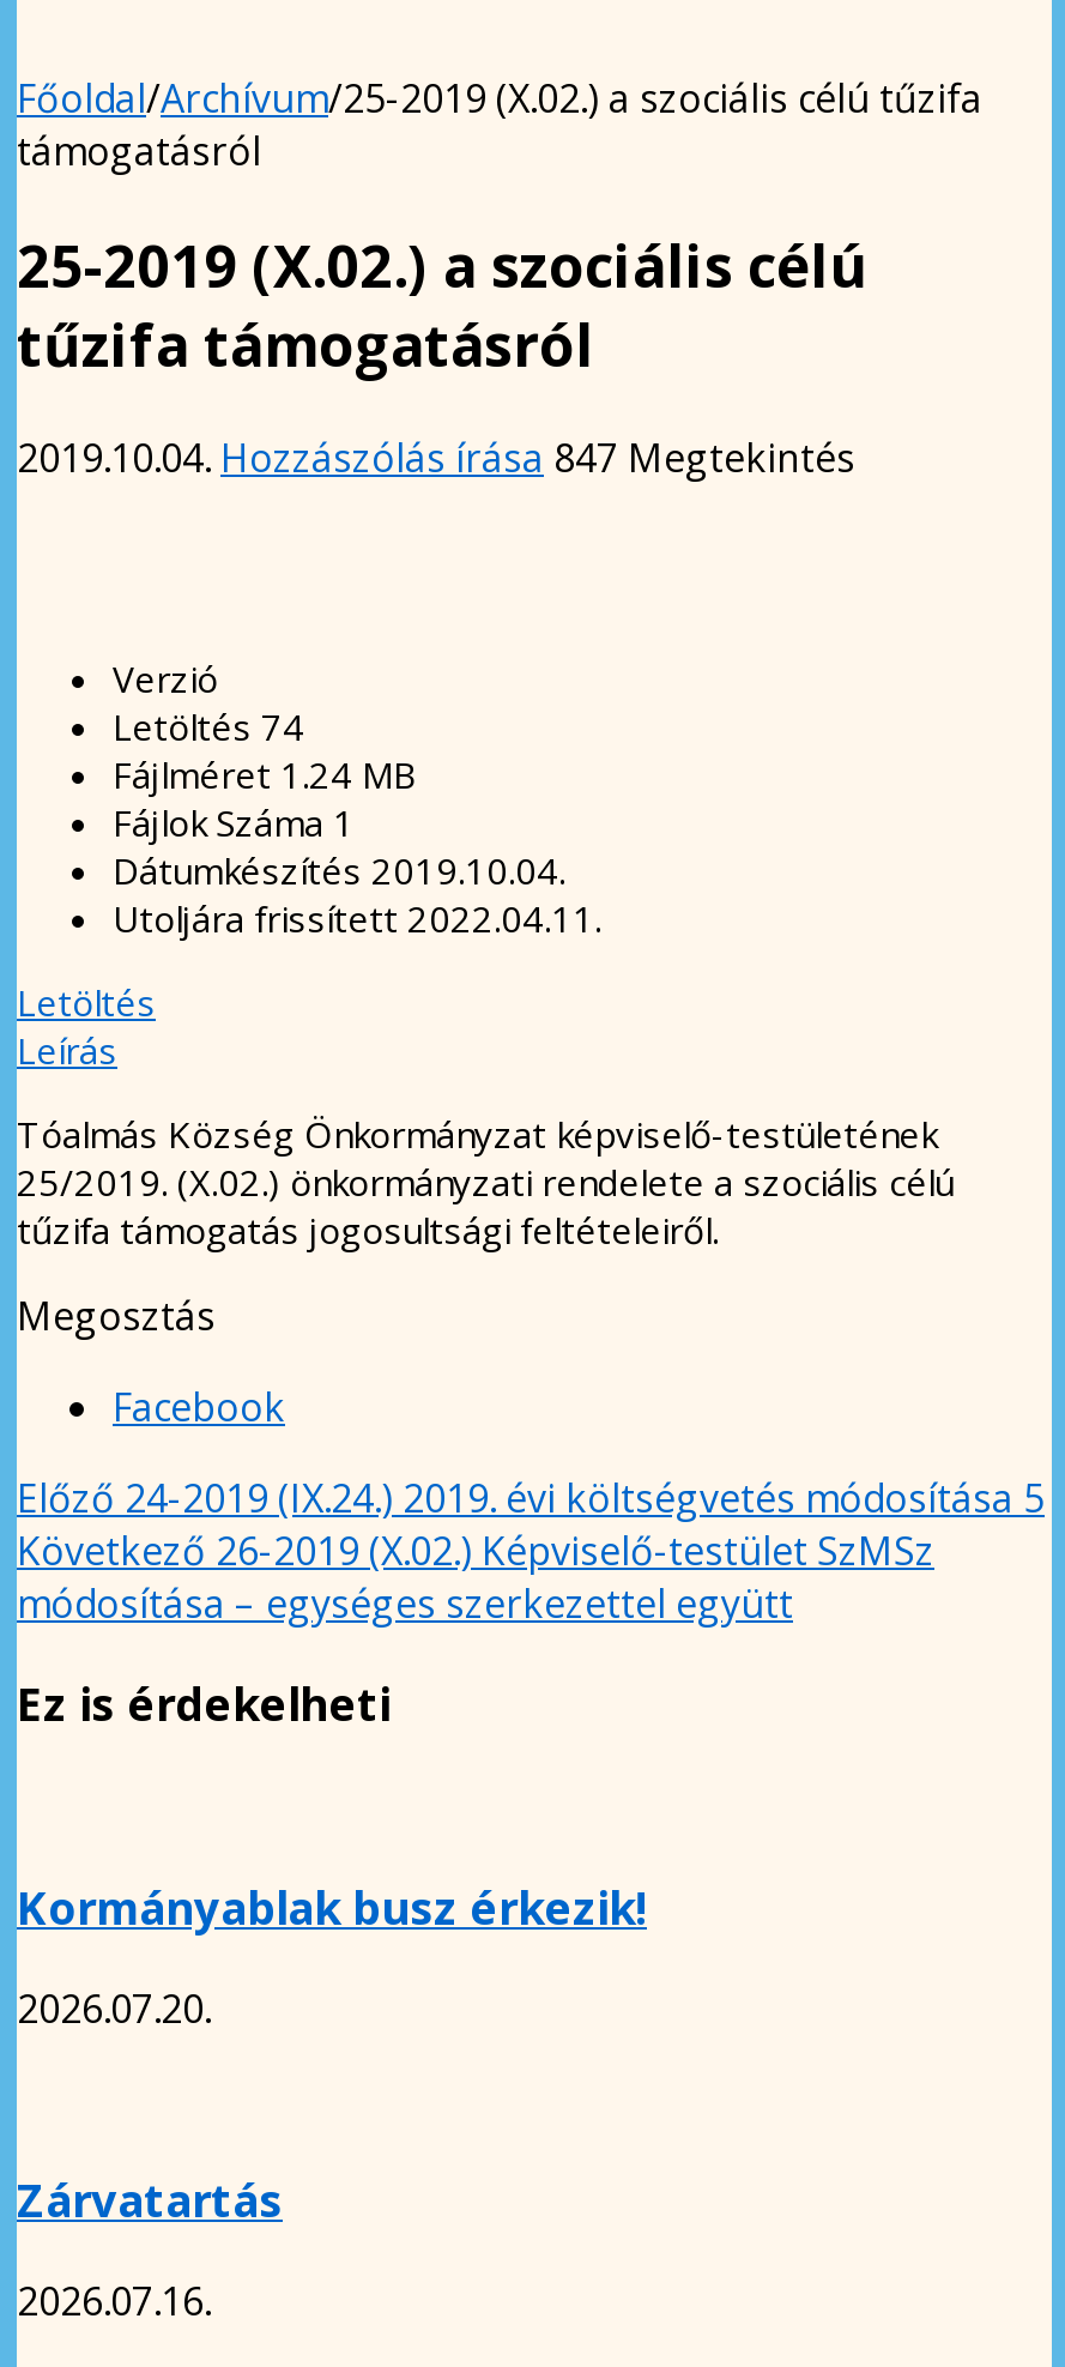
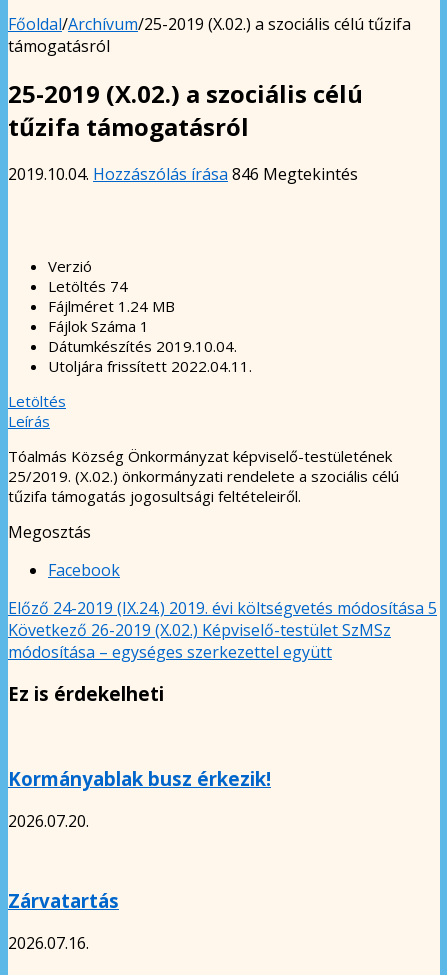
[17,430,855,483] 2019.10.04. Hozzászólás írása 847 Megtekintés -> [8,163,358,185] 2019.10.04. Hozzászólás írása 846 Megtekintés

